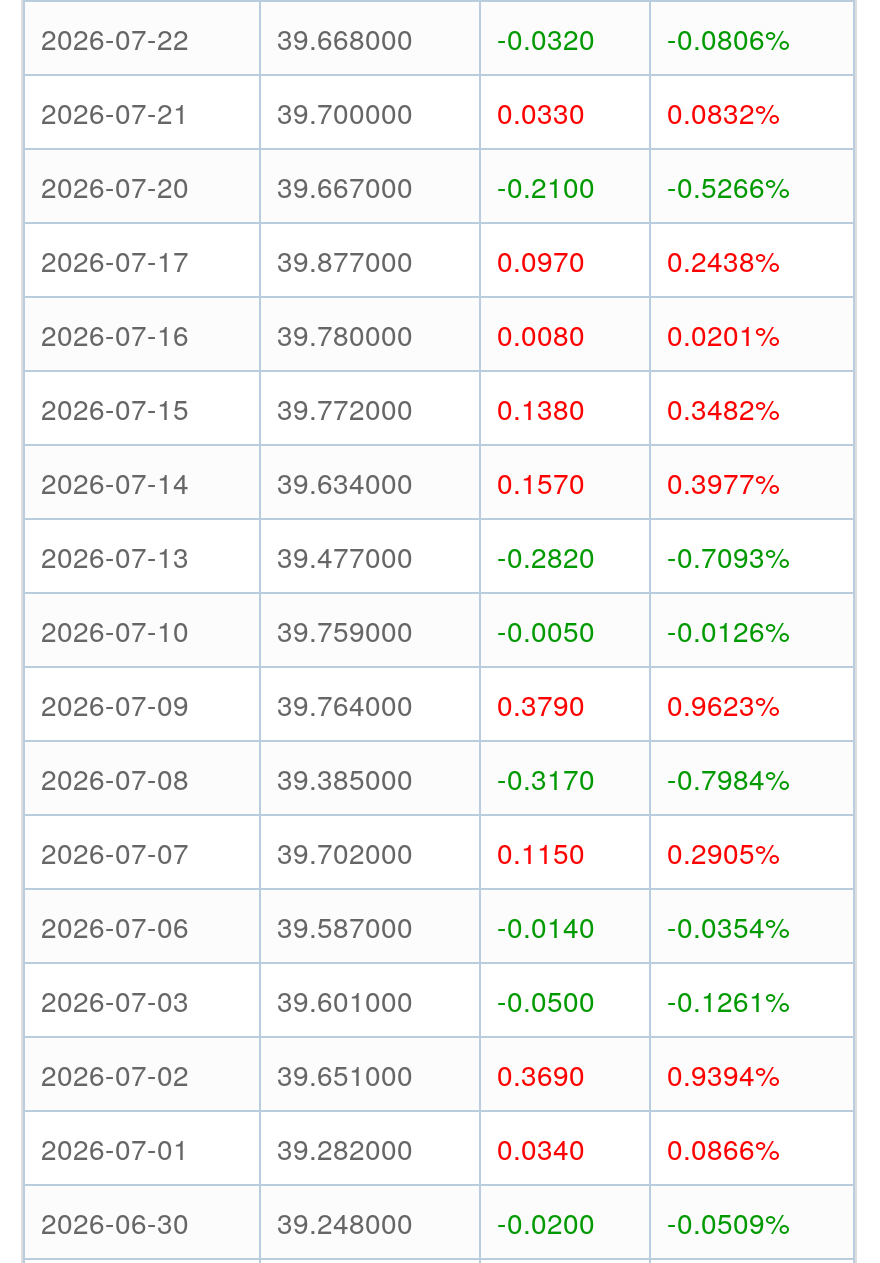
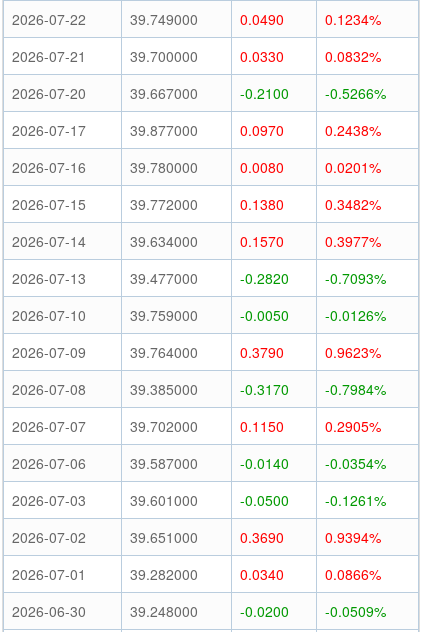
[277,18,413,58] 39.668000 -> [130,9,198,29] 39.749000
[497,18,595,58] -0.0320 -> [240,9,284,29] 0.0490
[667,18,789,58] -0.0806% -> [325,9,381,29] 0.1234%

